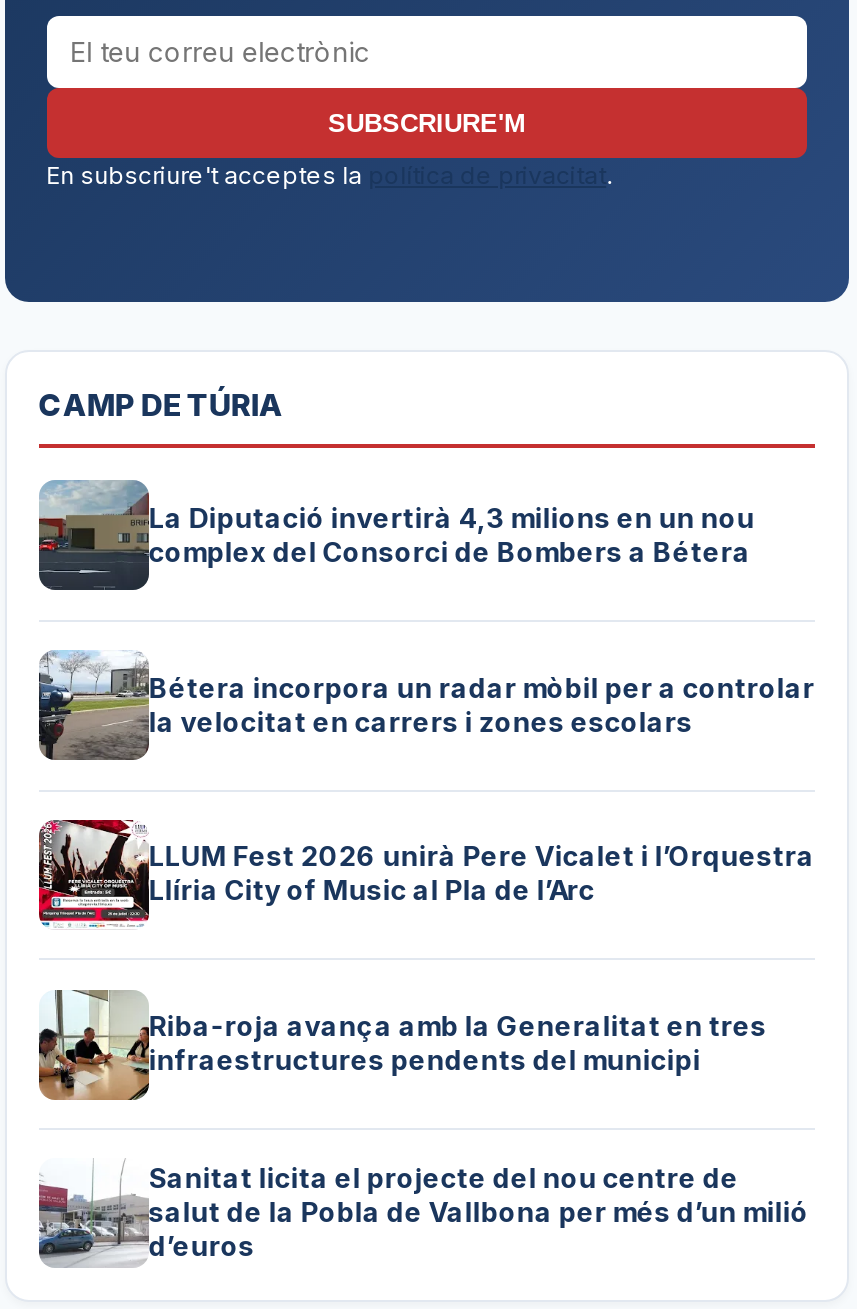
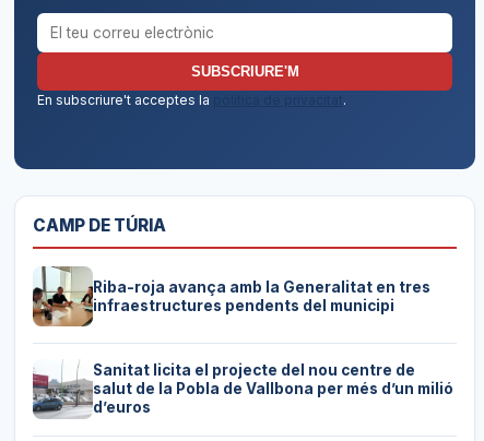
[37,480,755,592] [image] | La Diputació invertirà 4,3 milions en un nou | complex del Consorci de Bombers a Bétera -> none
[39,650,815,762] [image] | Bétera incorpora un radar mòbil per a controlar | la velocitat en carrers i zones escolars -> none
[37,818,815,928] [image] | LLUM Fest 2026 unirà Pere Vicalet i l’Orquestra | Llíria City of Music al Pla de l’Arc -> none

